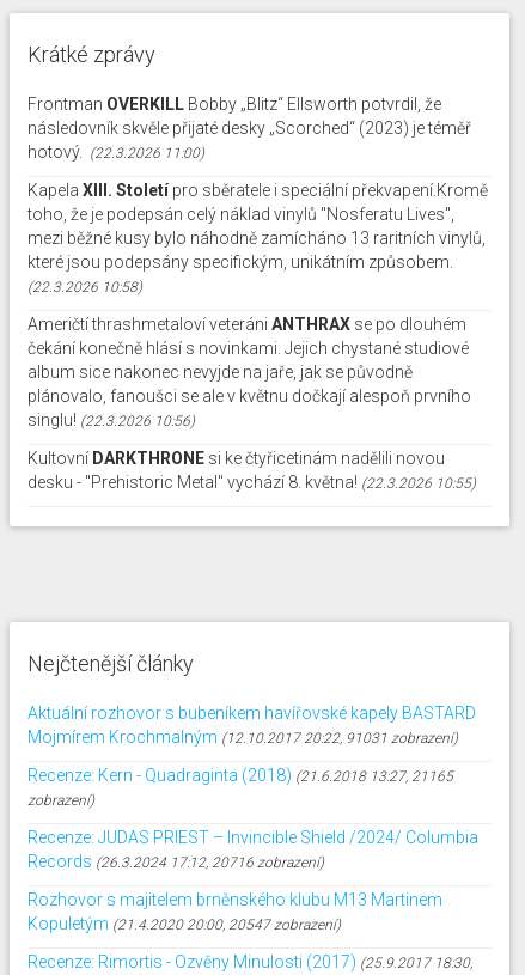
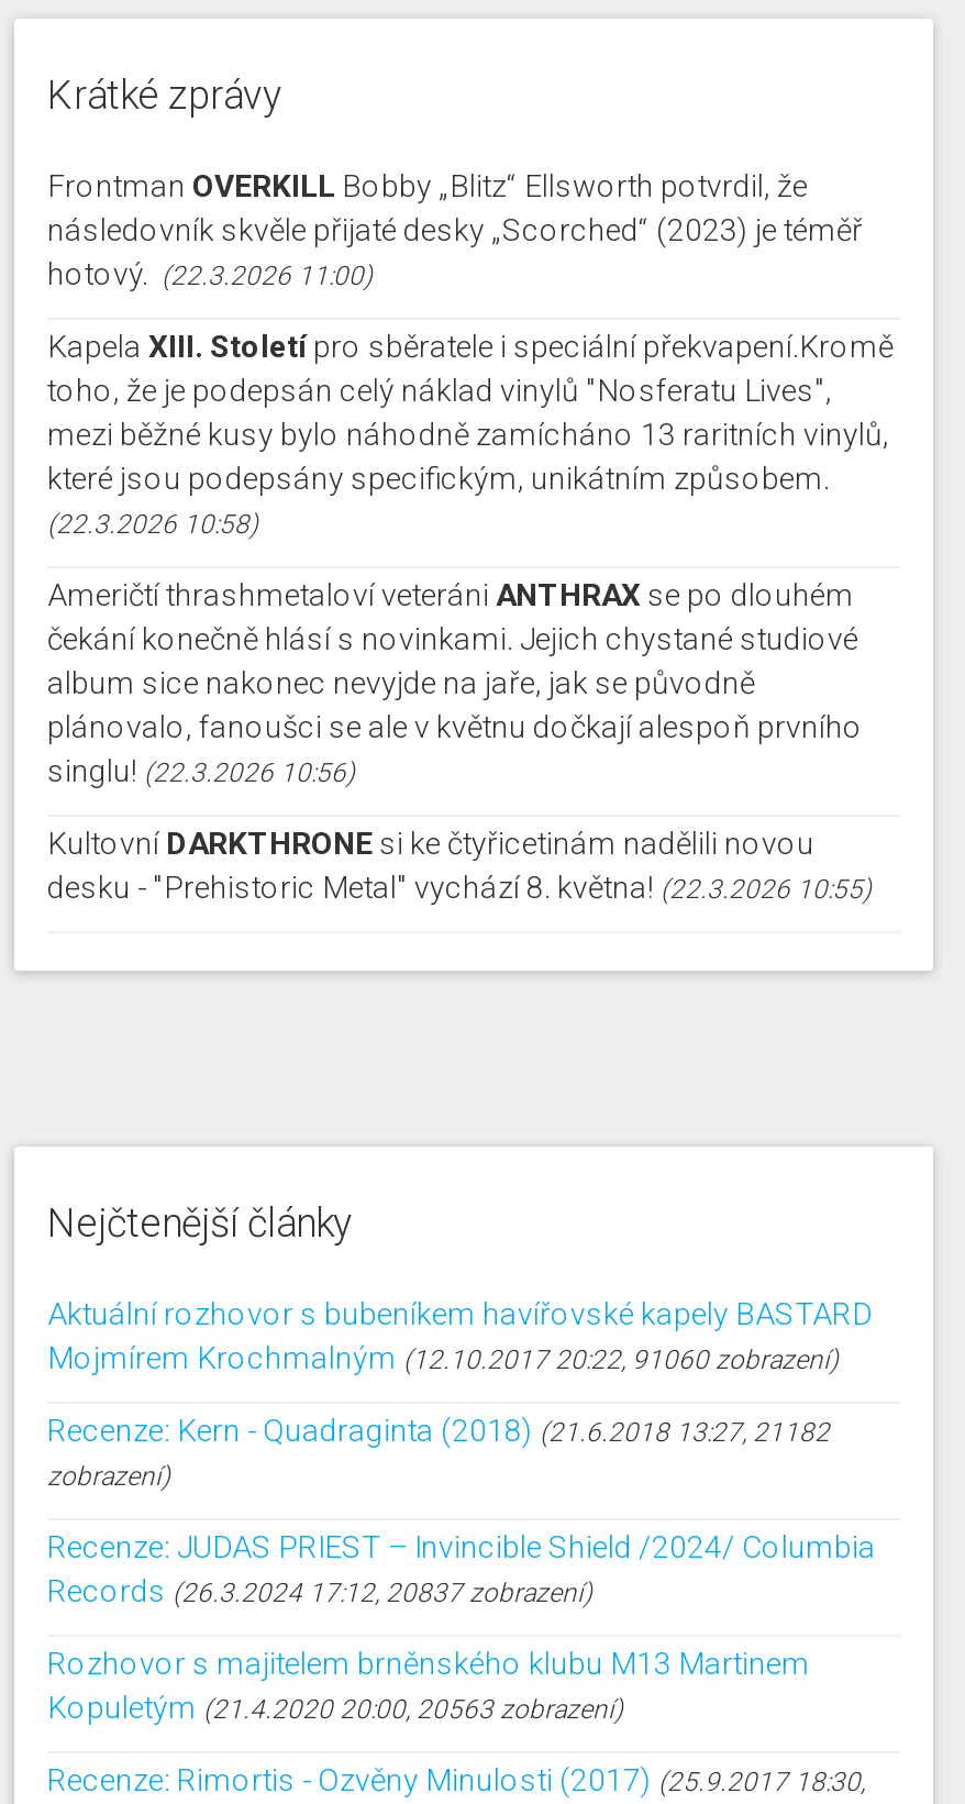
[28,727,458,747] Mojmírem Krochmalným (12.10.2017 20:22, 91031 zobrazení) -> [47,1340,839,1375] Mojmírem Krochmalným (12.10.2017 20:22, 91060 zobrazení)
[28,766,453,785] Recenze: Kern - Quadraginta (2018) (21.6.2018 13:27, 21165 -> [47,1413,830,1448] Recenze: Kern - Quadraginta (2018) (21.6.2018 13:27, 21182
[28,852,324,871] Records (26.3.2024 17:12, 20716 zobrazení) -> [47,1573,592,1608] Records (26.3.2024 17:12, 20837 zobrazení)
[28,914,341,933] Kopuletým (21.4.2020 20:00, 20547 zobrazení) -> [47,1690,623,1725] Kopuletým (21.4.2020 20:00, 20563 zobrazení)

